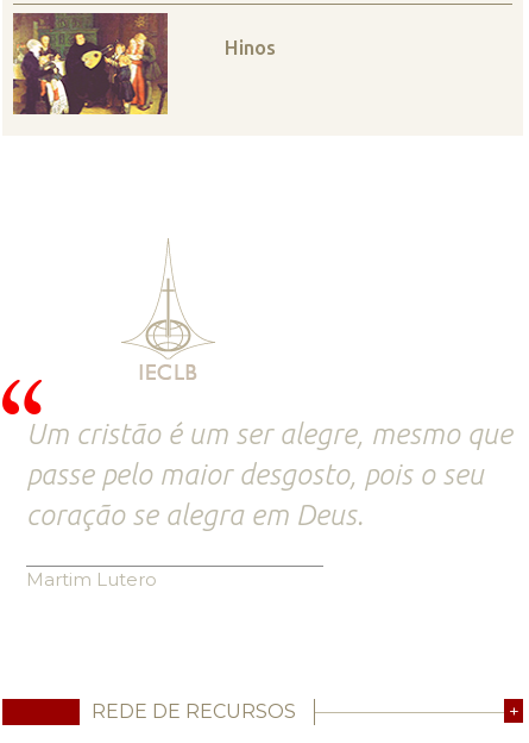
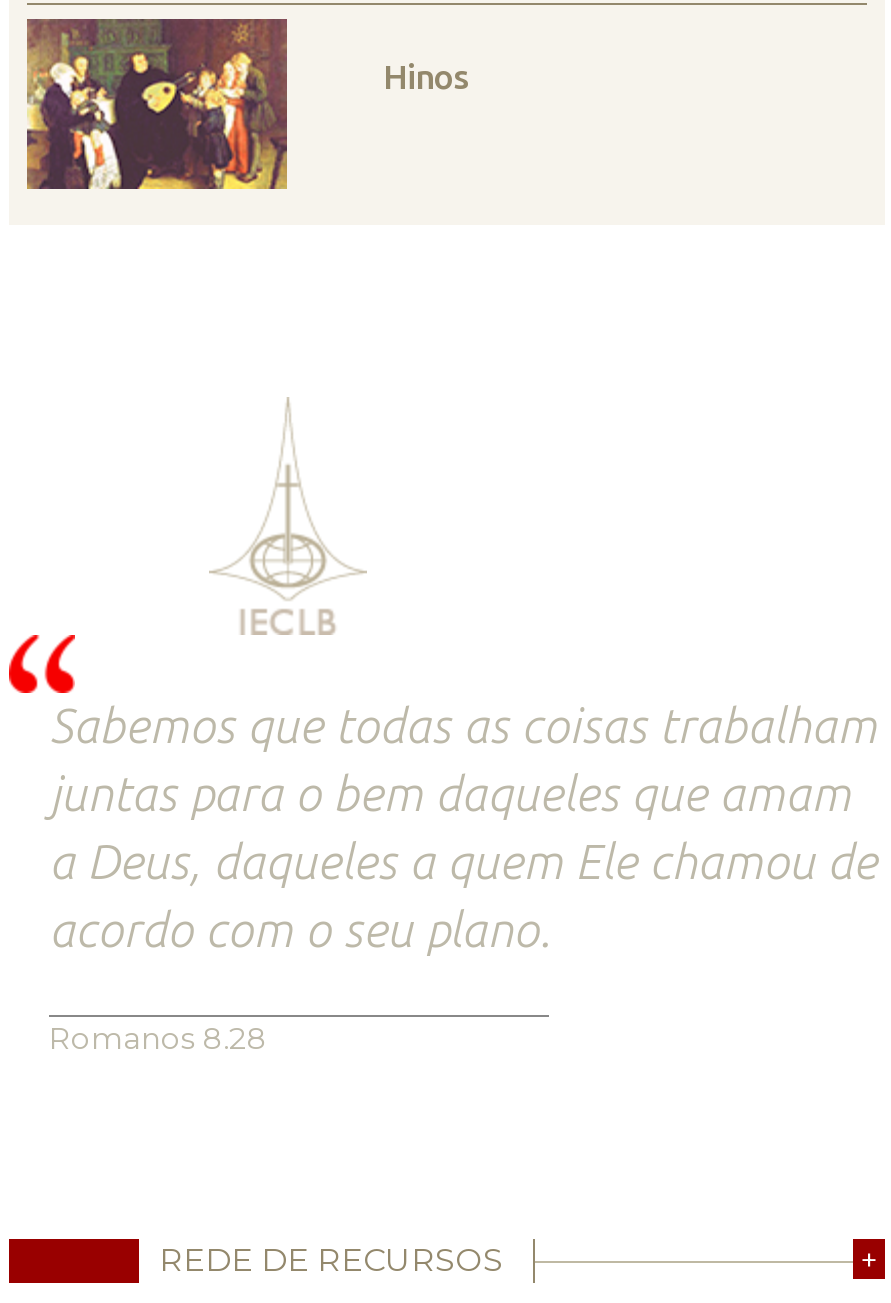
[26,418,512,531] Um cristão é um ser alegre, mesmo que | passe pelo maior desgosto, pois o seu | coração se alegra em Deus. -> [49,699,877,957] Sabemos que todas as coisas trabalham | juntas para o bem daqueles que amam | a Deus, daqueles a quem Ele chamou de | acordo com o seu plano.
[26,568,157,590] Martim Lutero -> [49,1019,267,1057] Romanos 8.28

